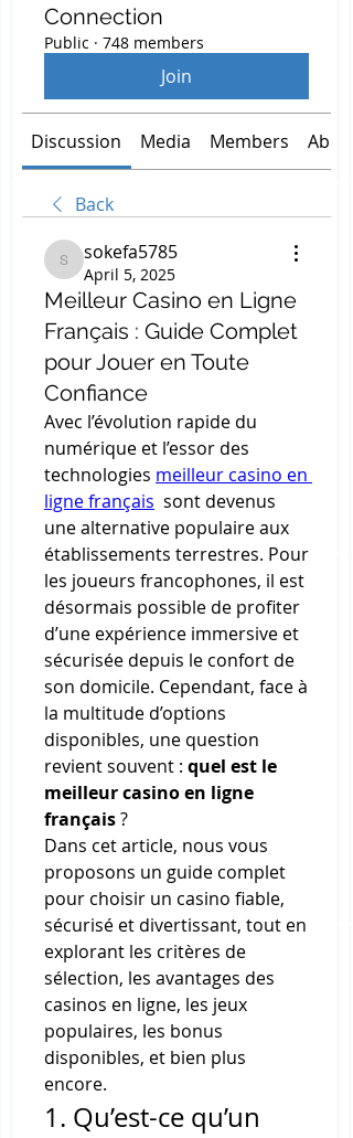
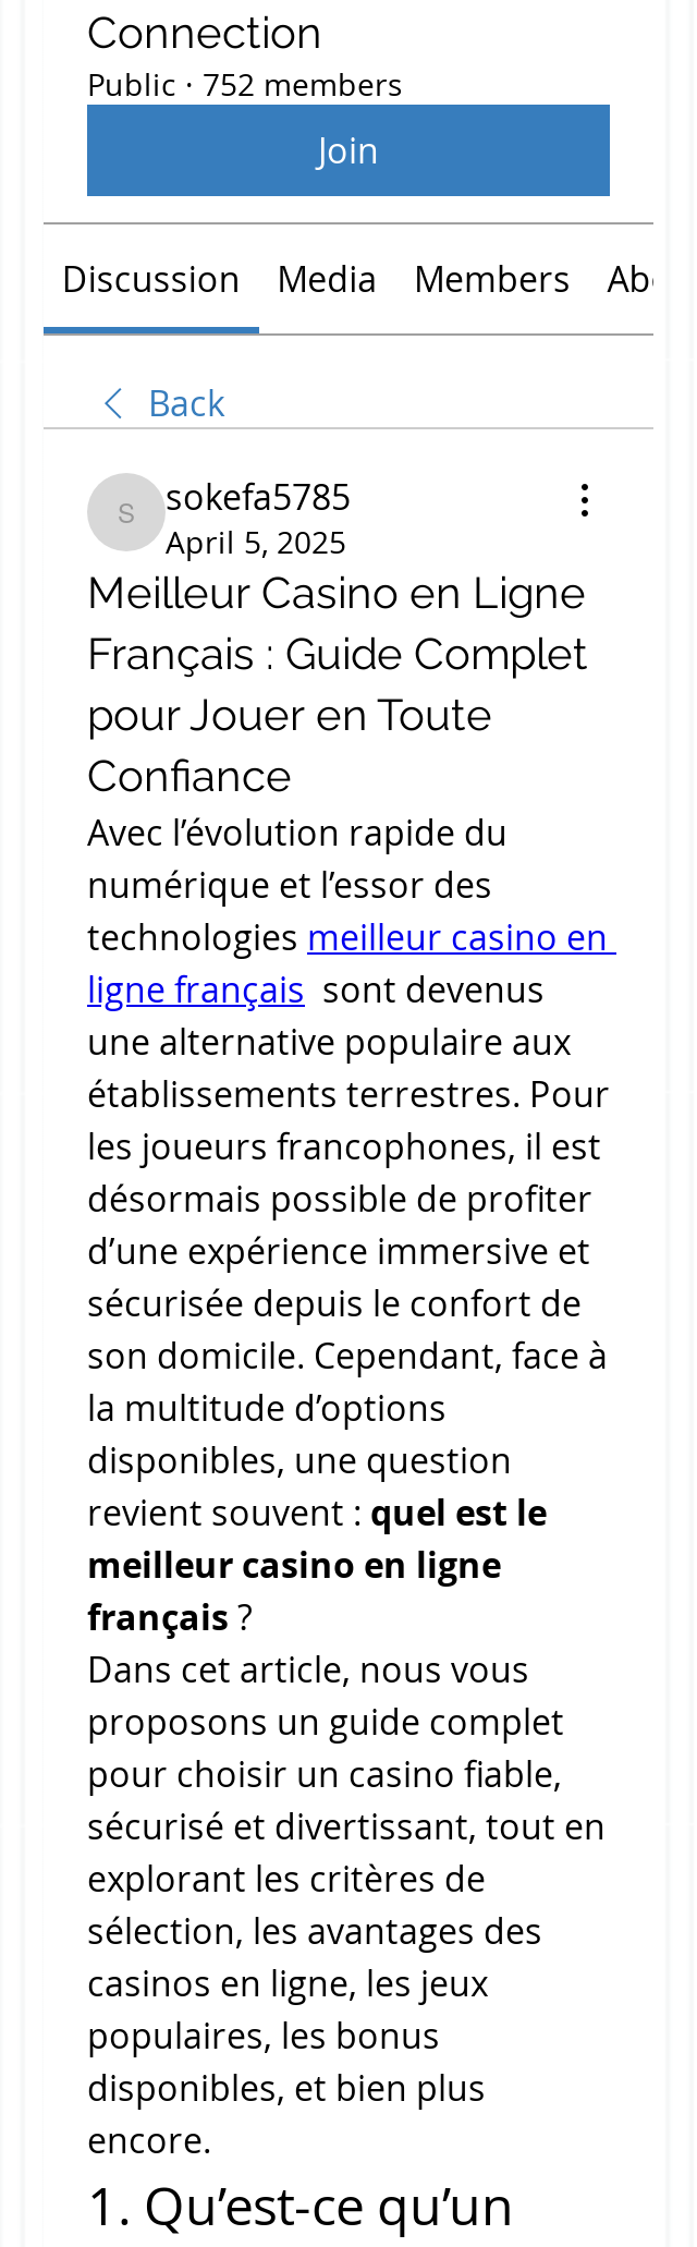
[44,32,204,53] Public · 748 members -> [87,63,403,105] Public · 752 members

